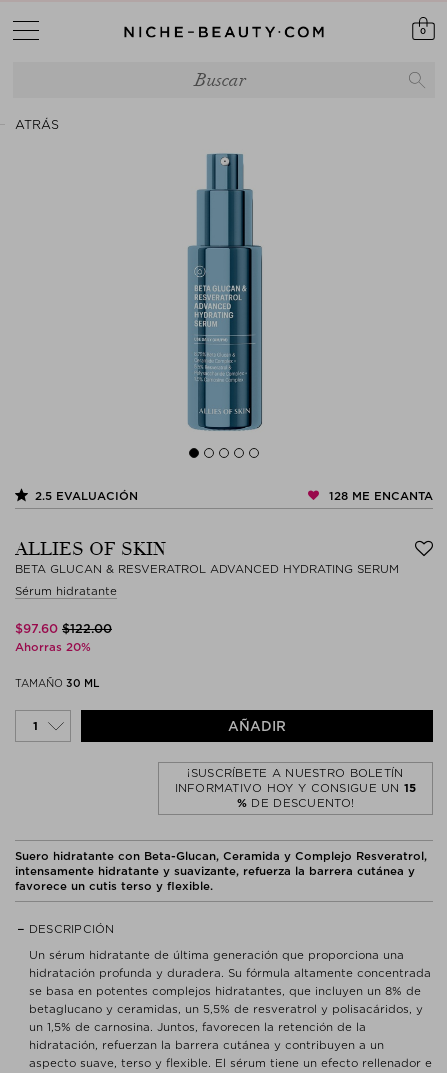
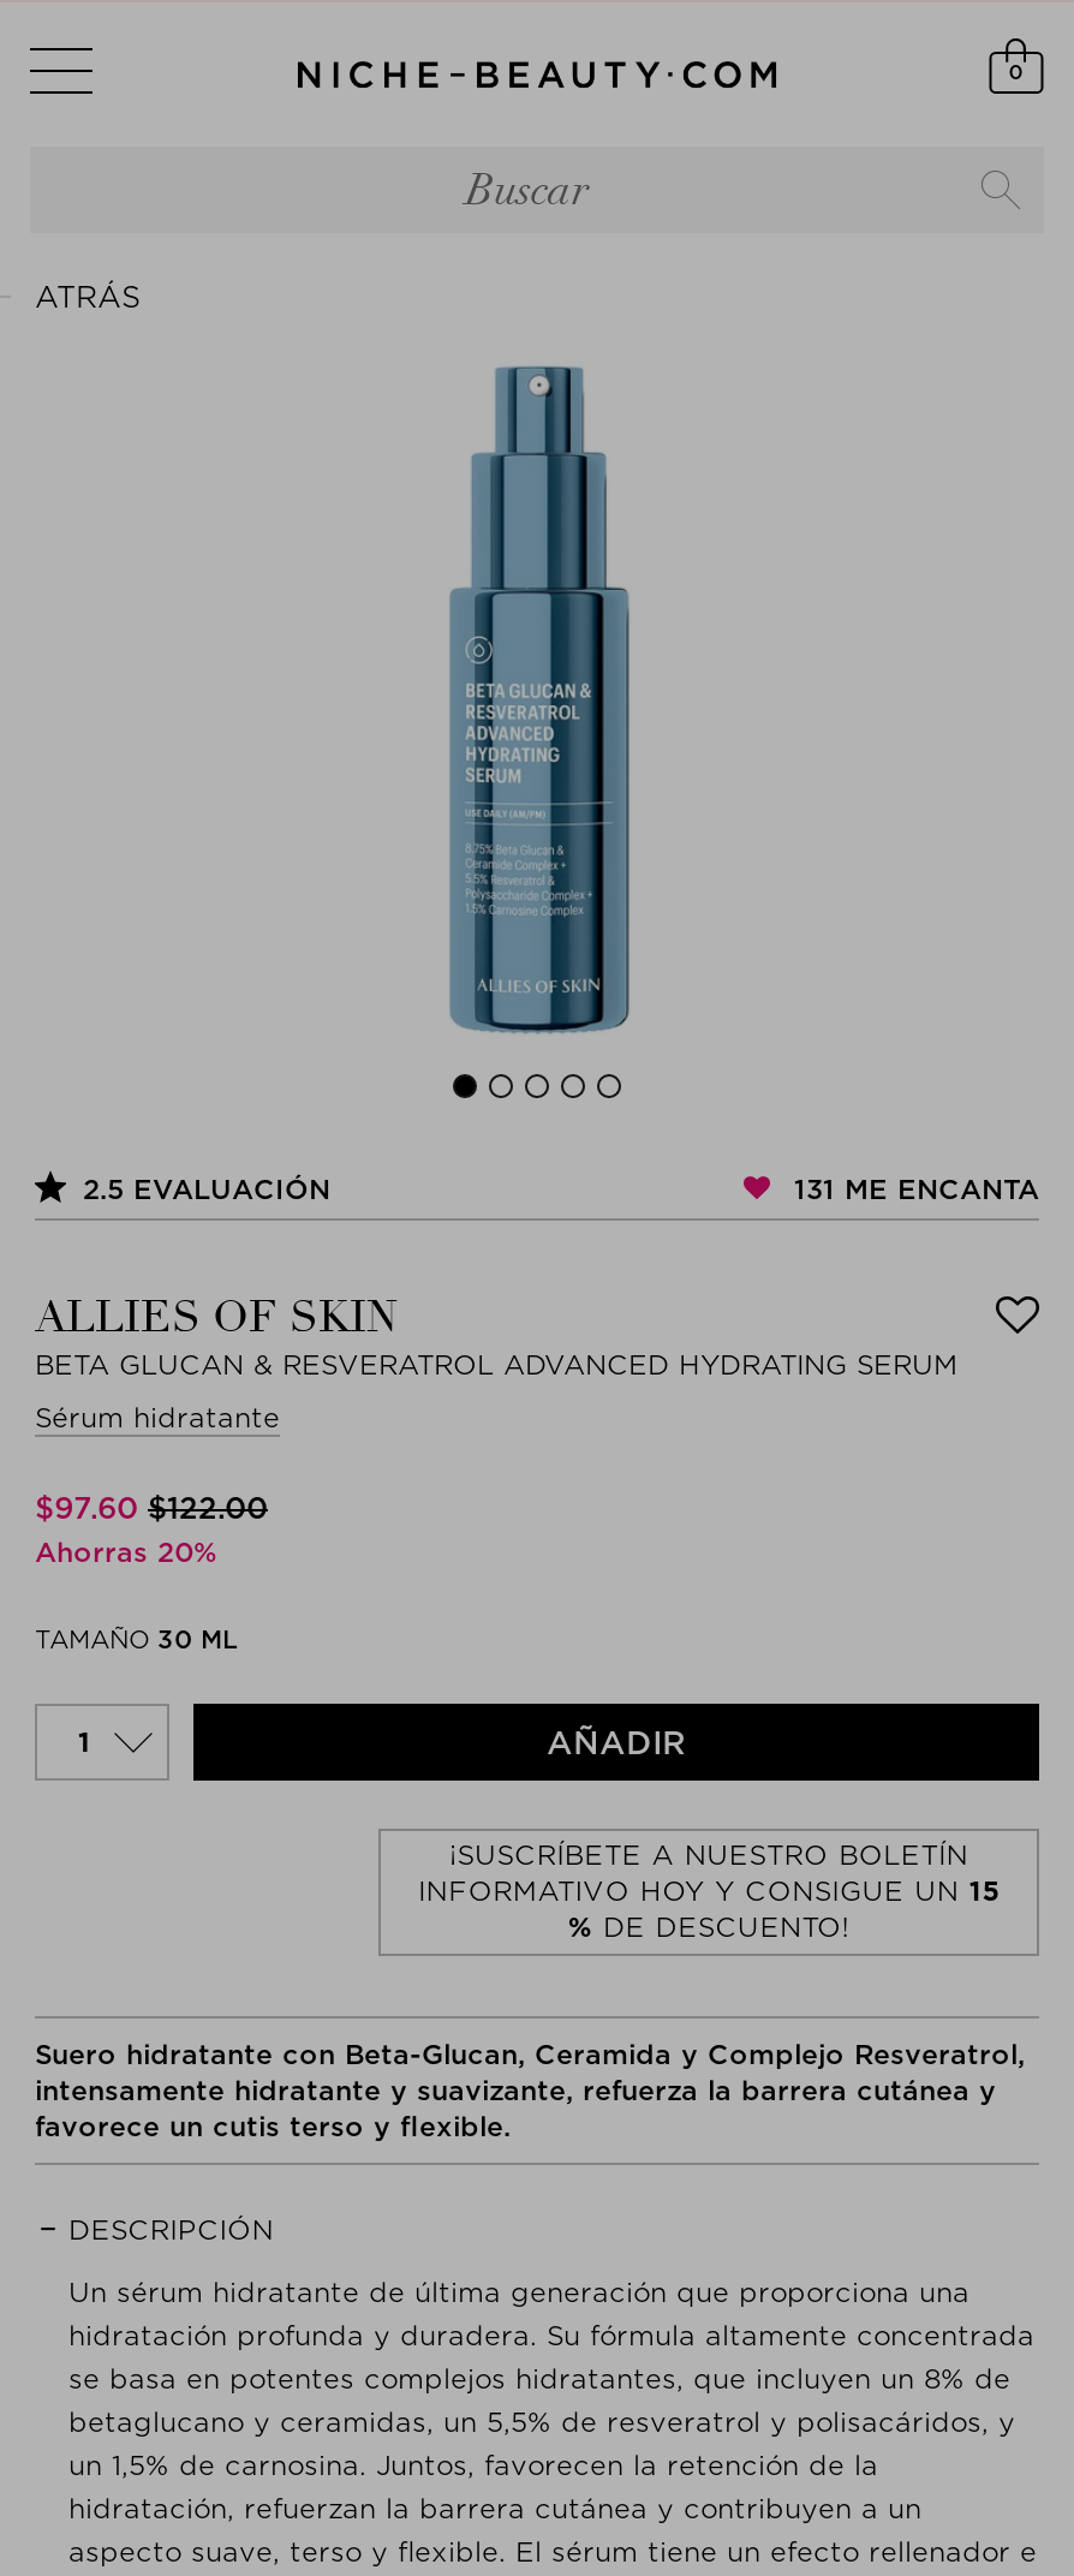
[329,489,433,503] 128 ME ENCANTA -> [794,1173,1039,1206] 131 ME ENCANTA

